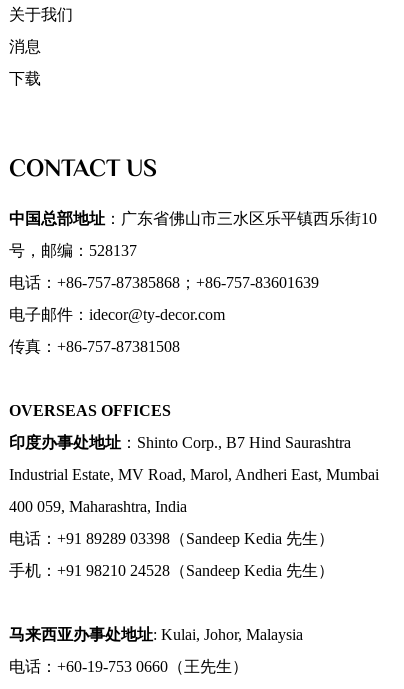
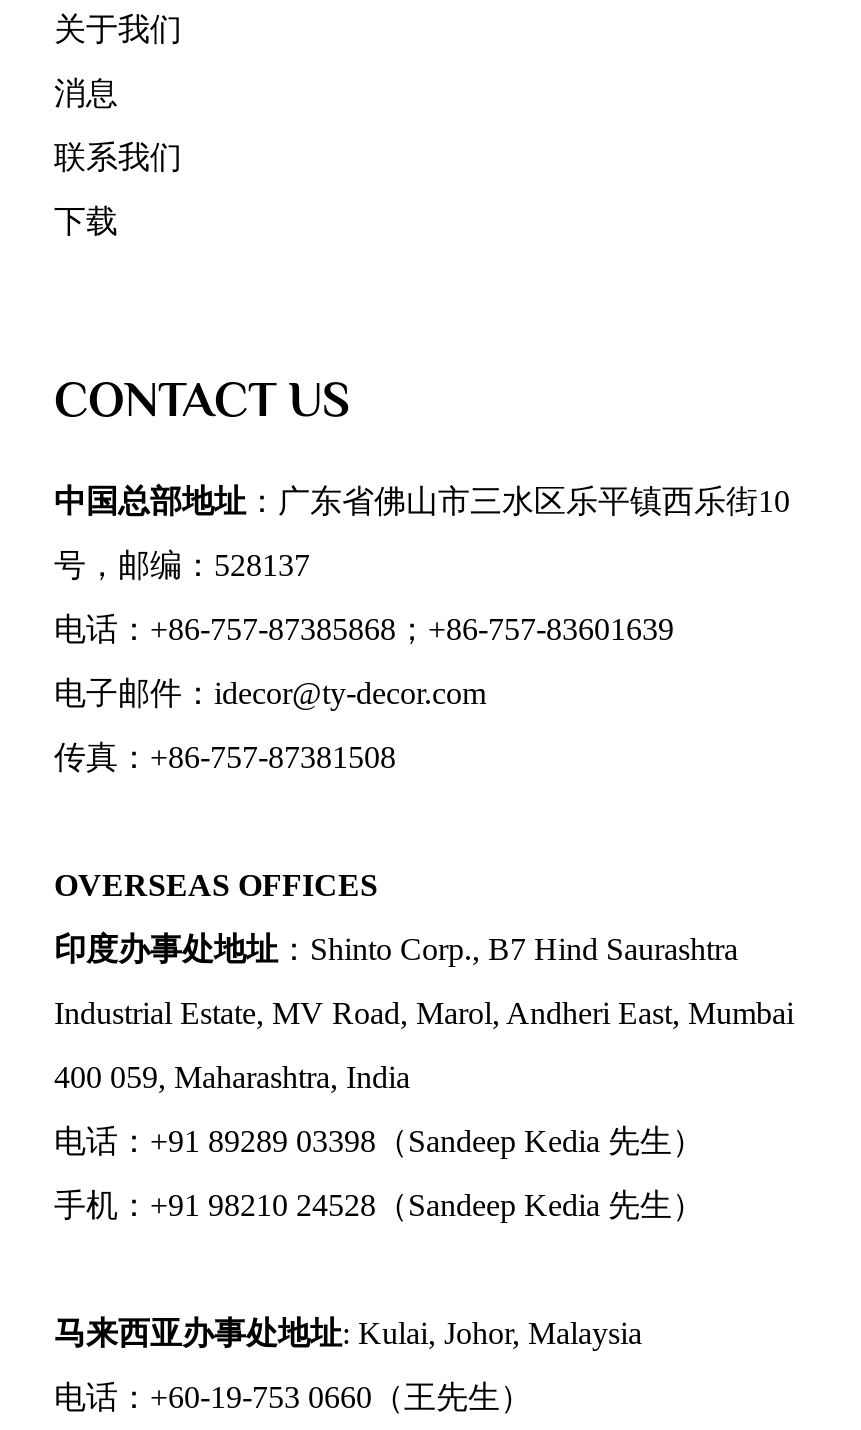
none -> [54,137,182,187] 联系我们

